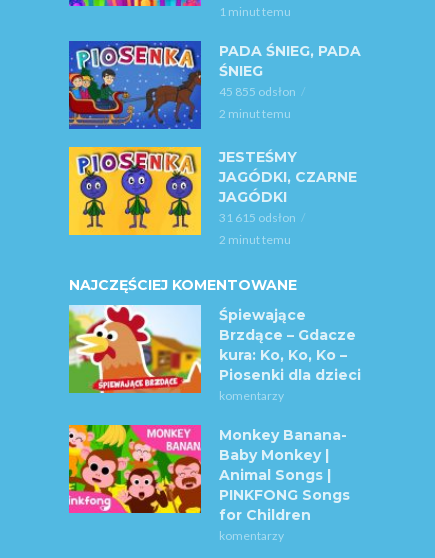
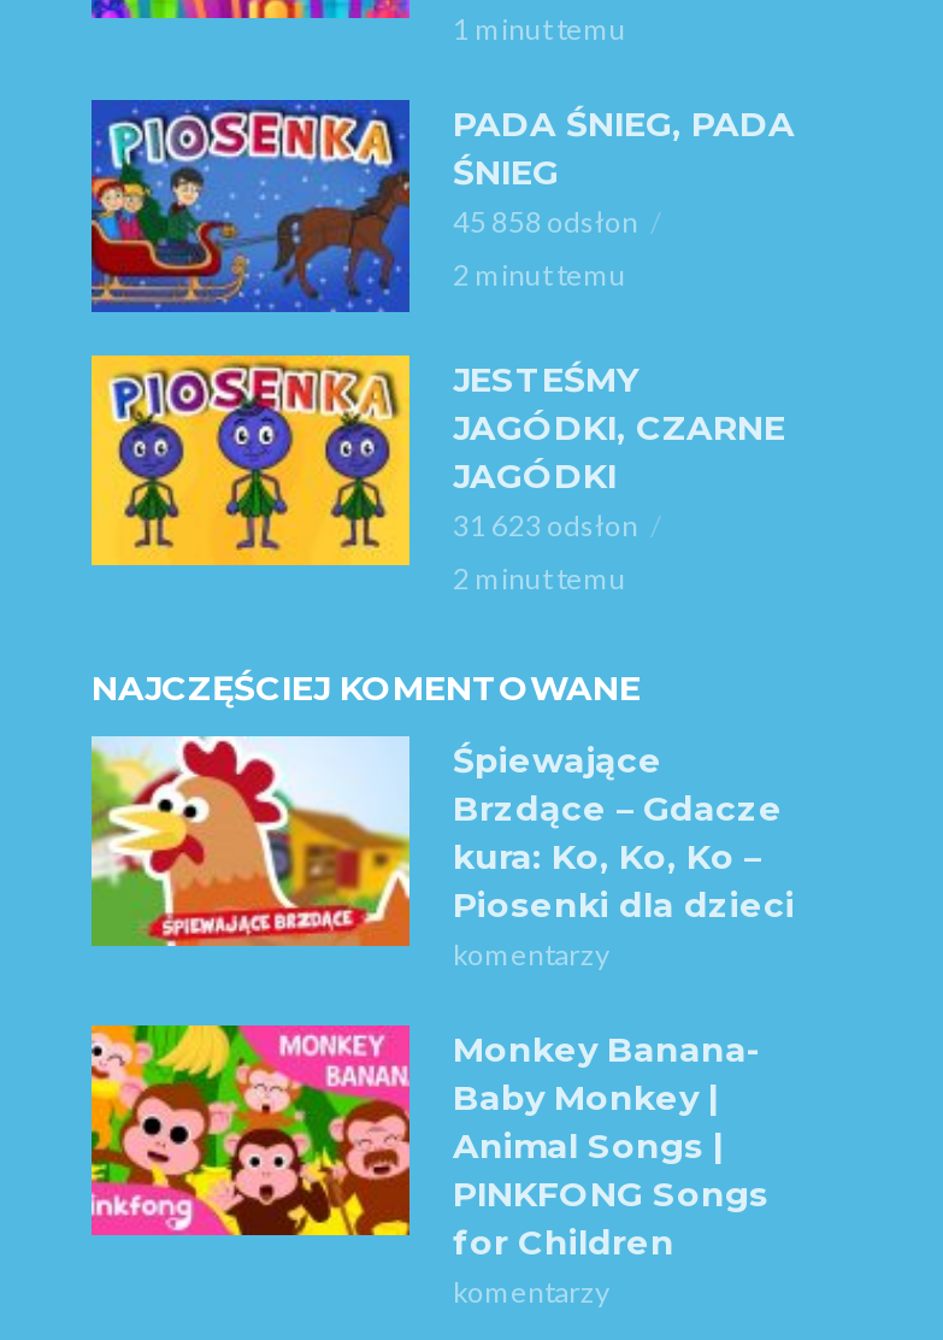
[219,84,296,99] 45 855 odsłon -> [453,203,638,239] 45 858 odsłon
[219,210,296,225] 31 615 odsłon -> [453,506,638,542] 31 623 odsłon

